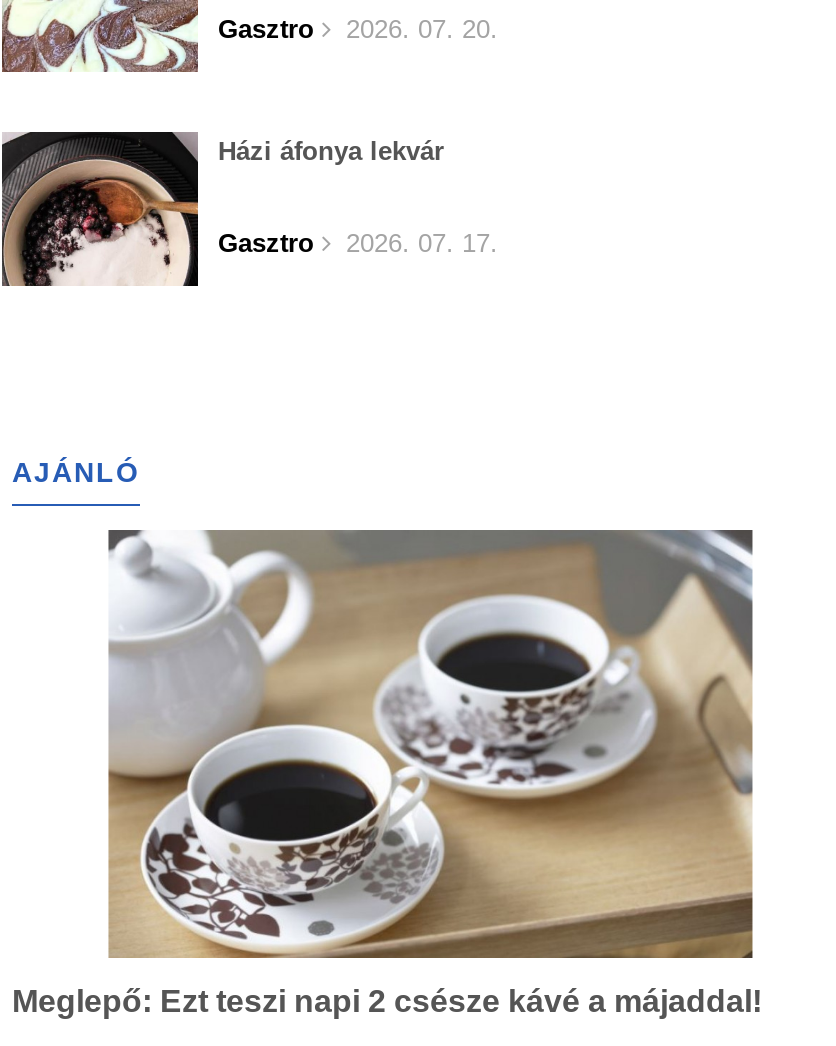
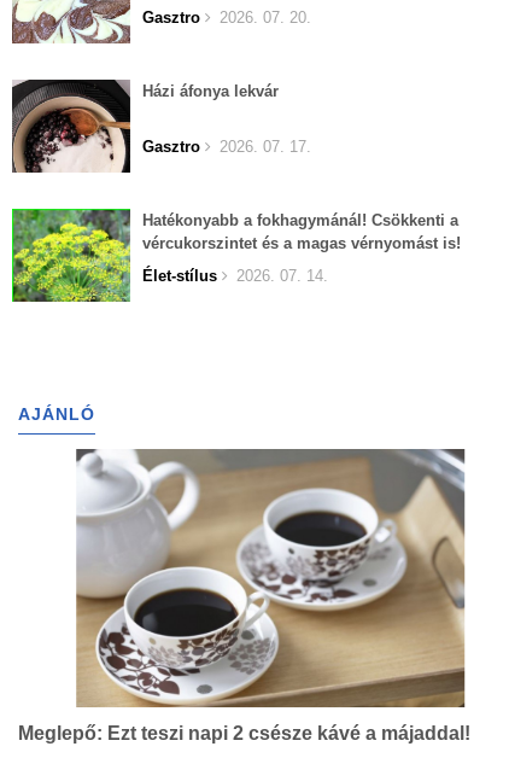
none -> [11,208,461,303] [image] | Hatékonyabb a fokhagymánál! Csökkenti a | vércukorszintet és a magas vérnyomást is! | Élet-stílus | 2026. 07. 14.

